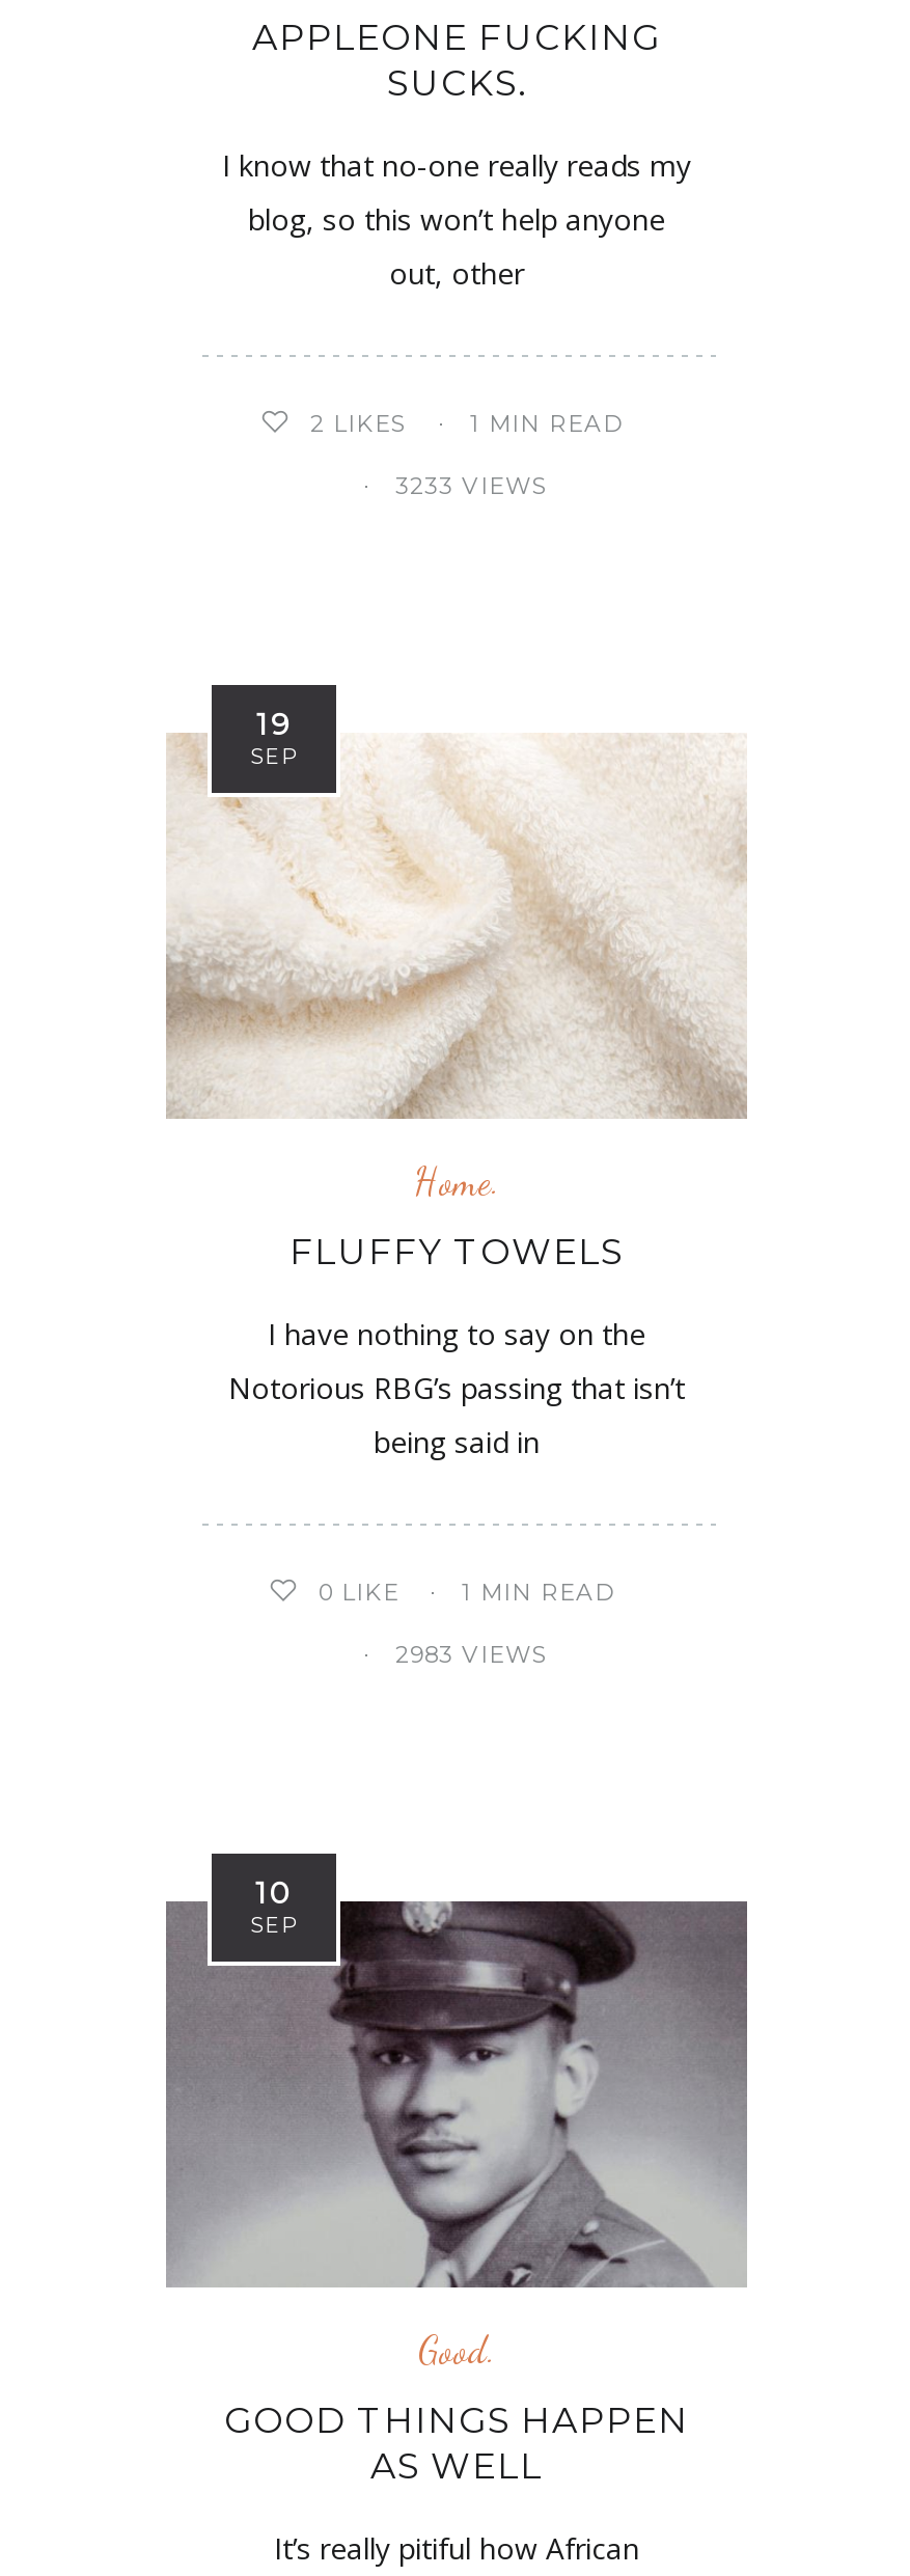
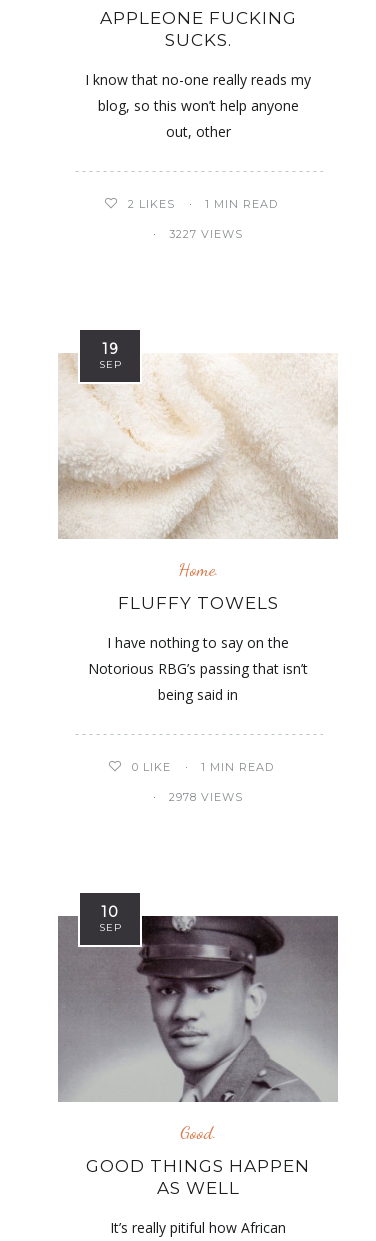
[395,472,549,501] 3233 VIEWS -> [168,227,242,241] 3227 VIEWS
[395,1640,549,1669] 2983 VIEWS -> [168,790,242,804] 2978 VIEWS

